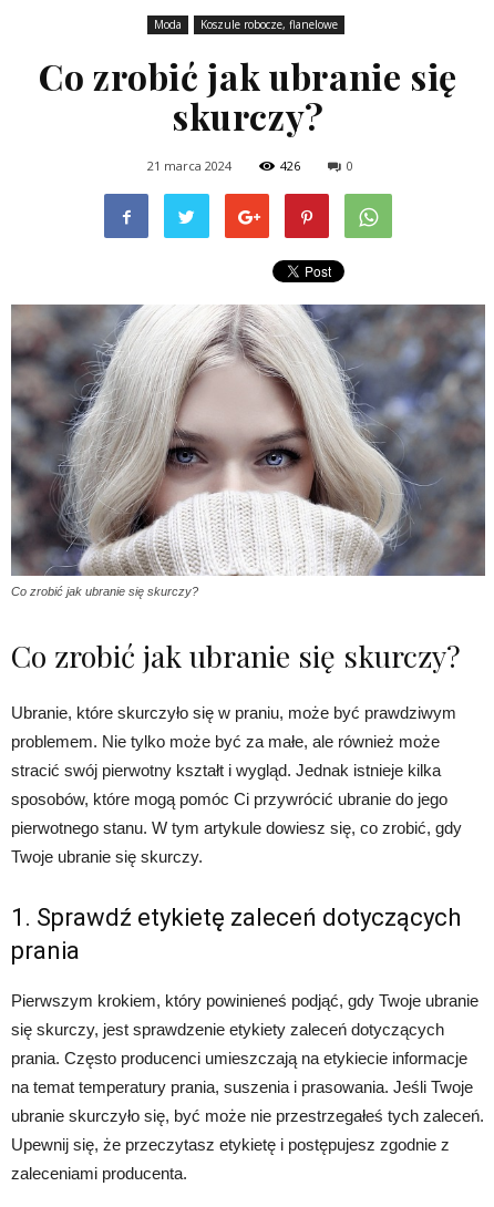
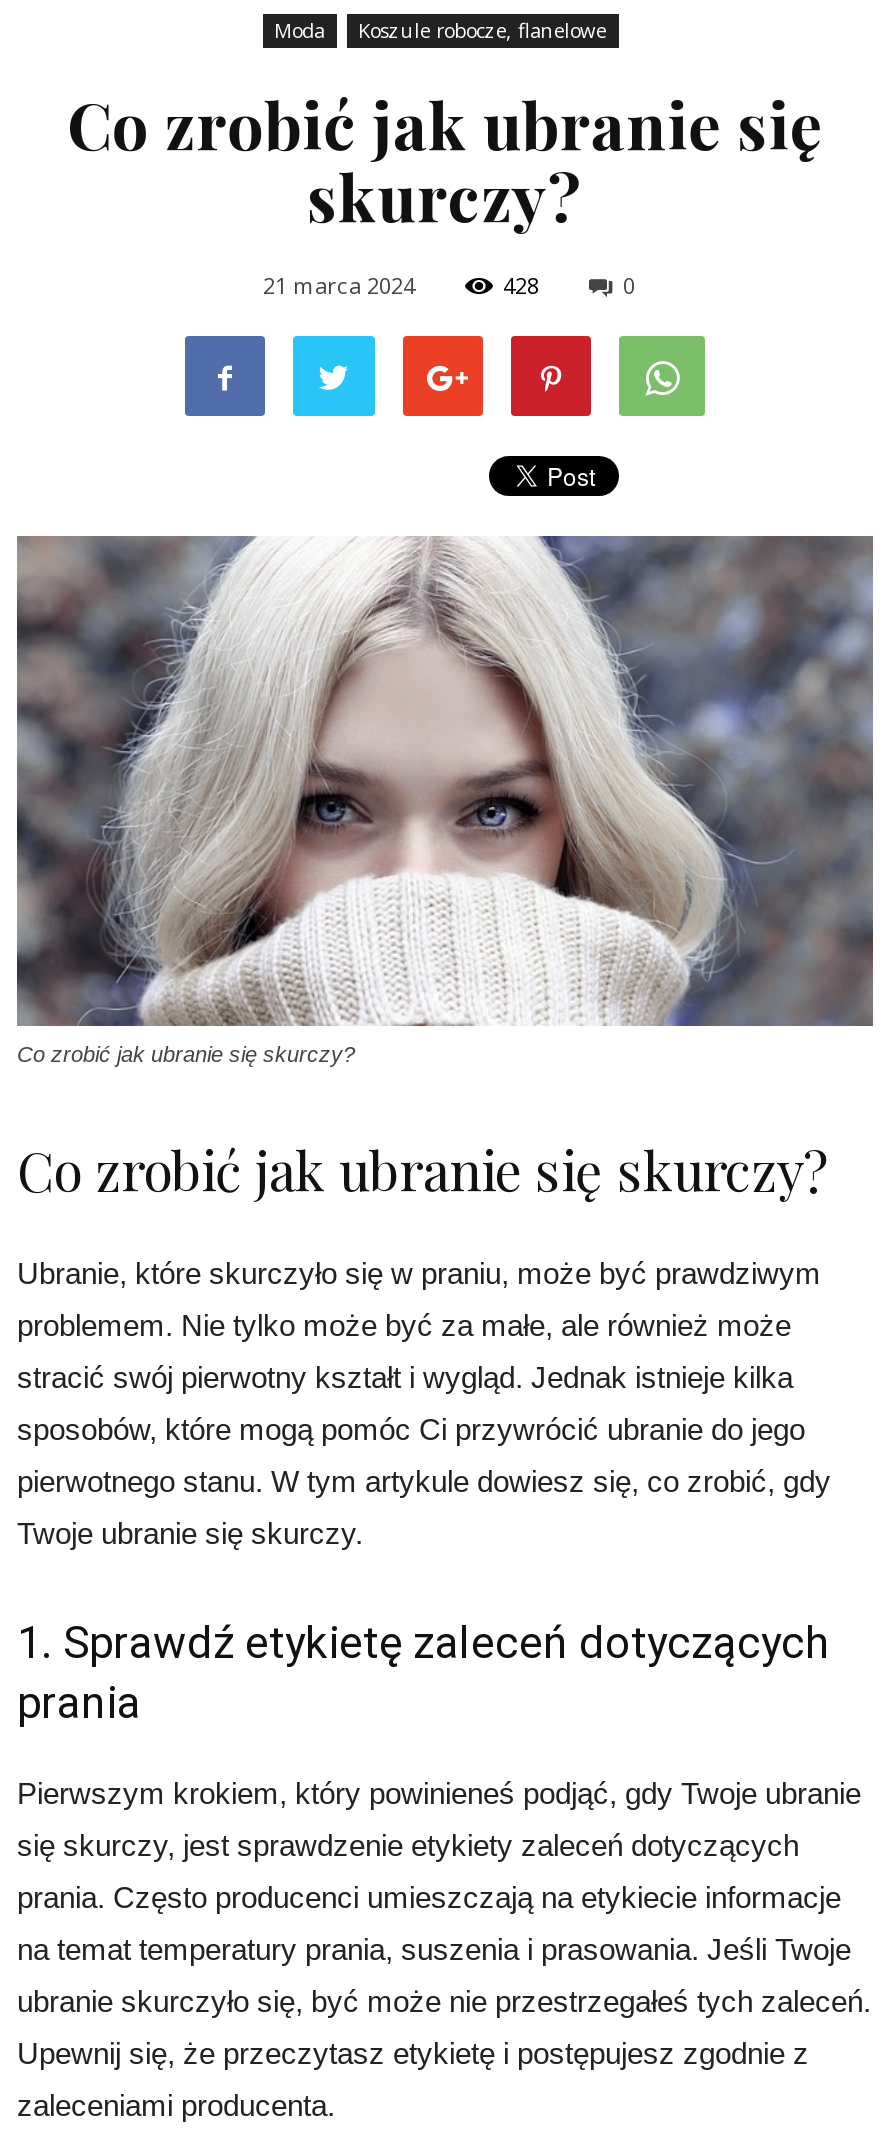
[280,157,300,174] 426 -> [503,270,539,300] 428

